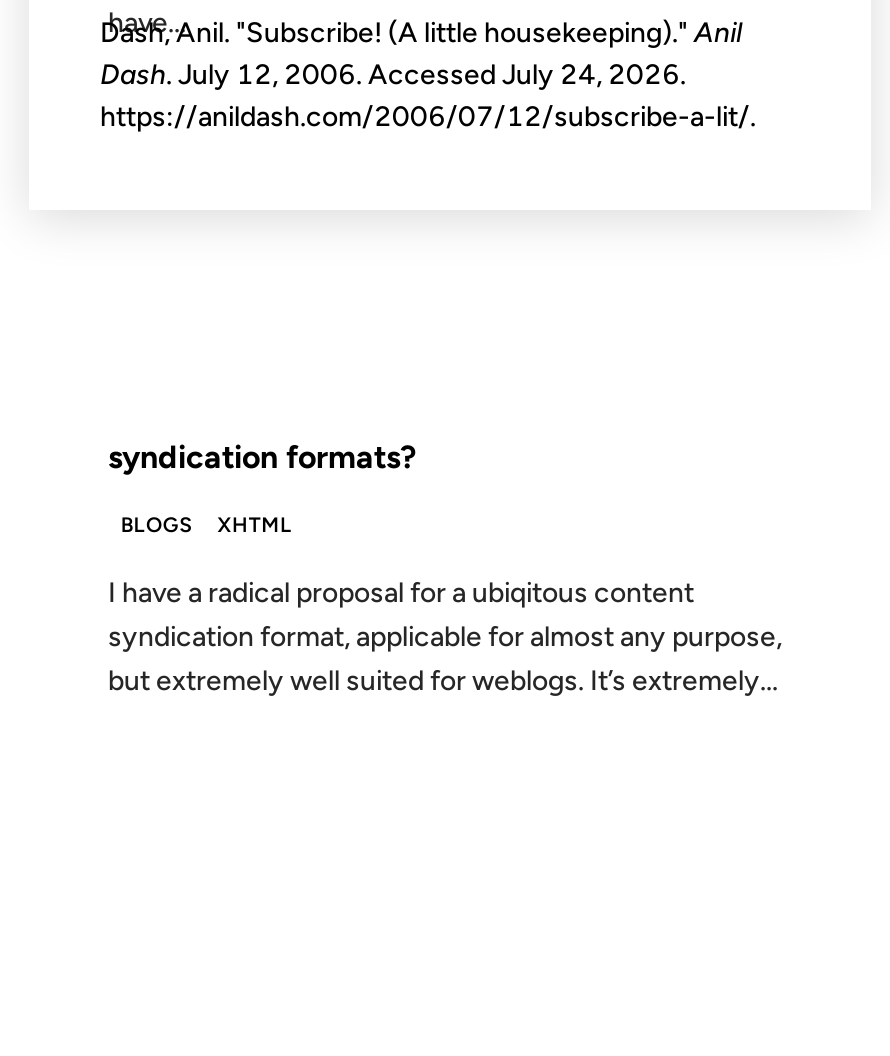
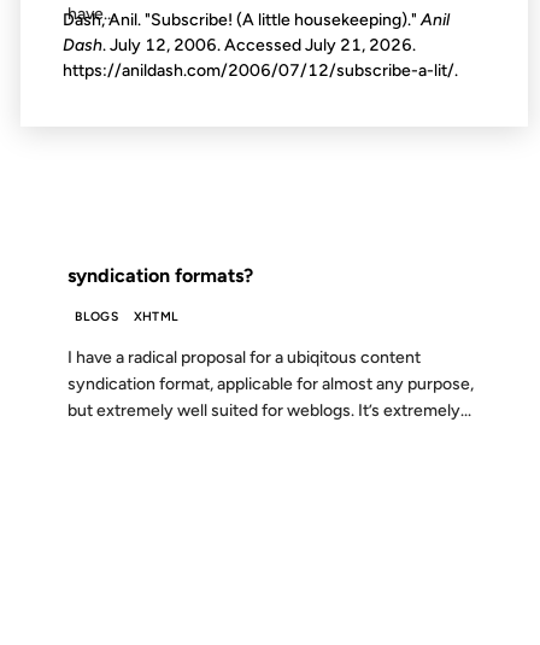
[100,59,686,93] Dash. July 12, 2006. Accessed July 24, 2026. -> [63,35,416,56] Dash. July 12, 2006. Accessed July 21, 2026.

